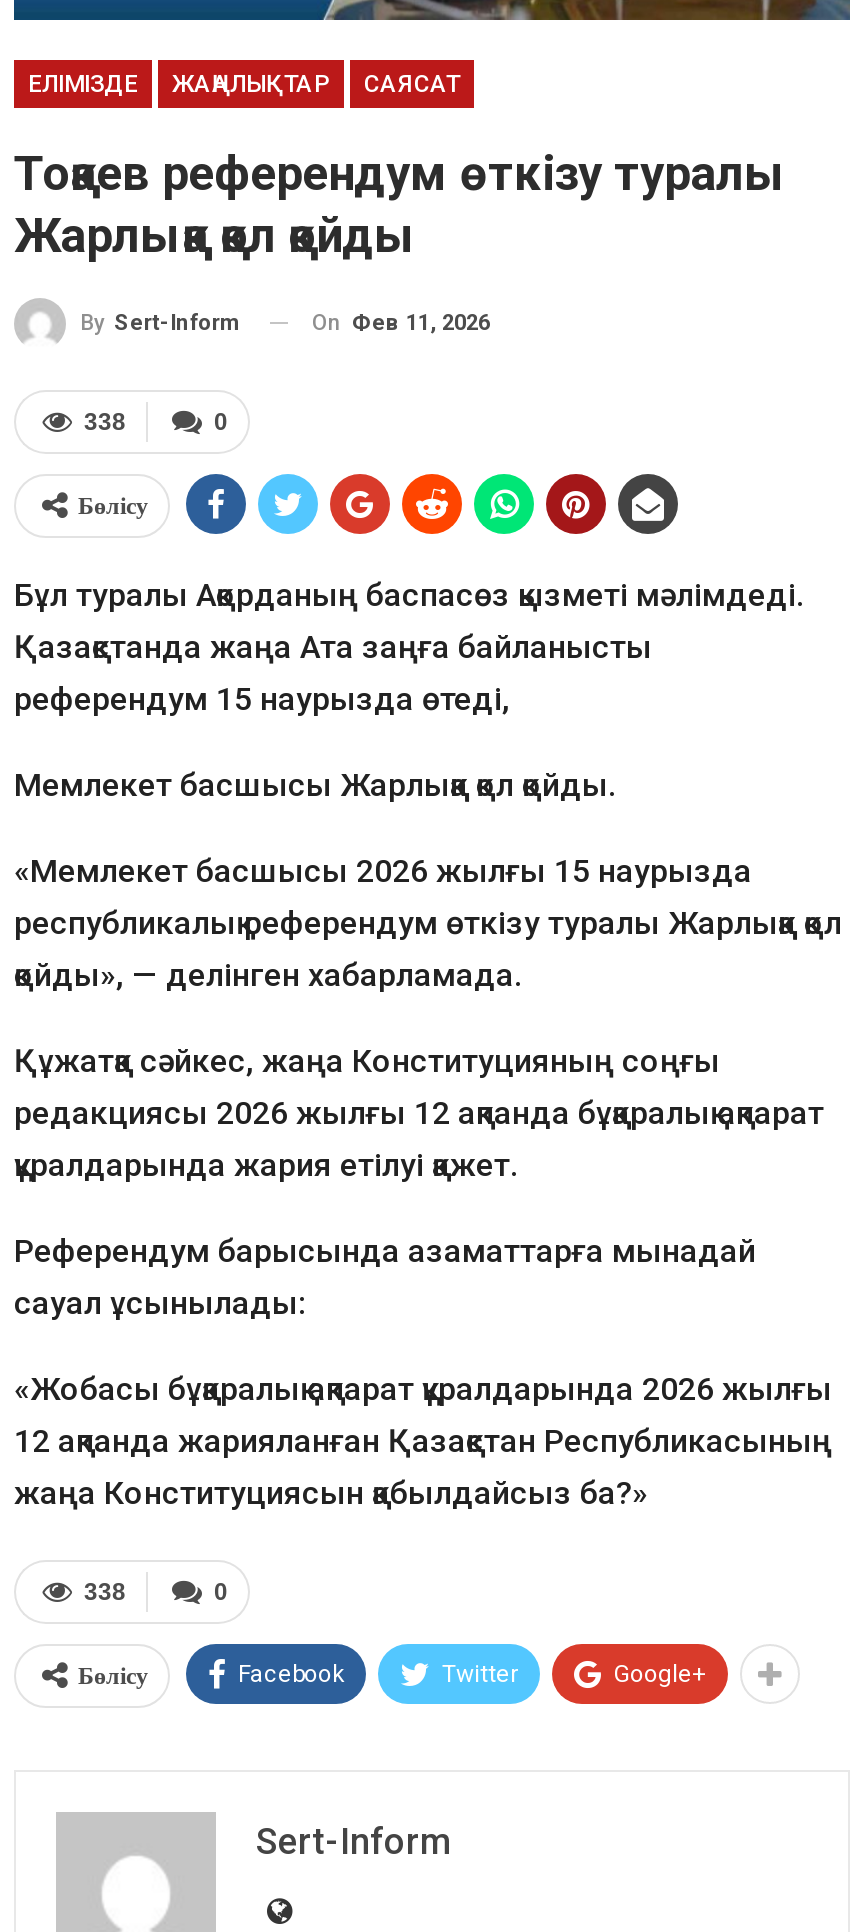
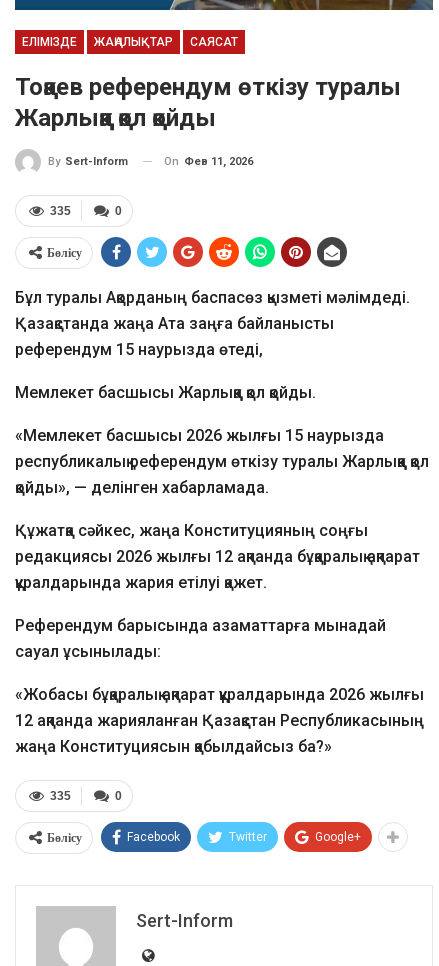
[84,407,126,435] 338 -> [50,204,71,218] 335
[84,1577,126,1605] 338 -> [50,789,71,803] 335

